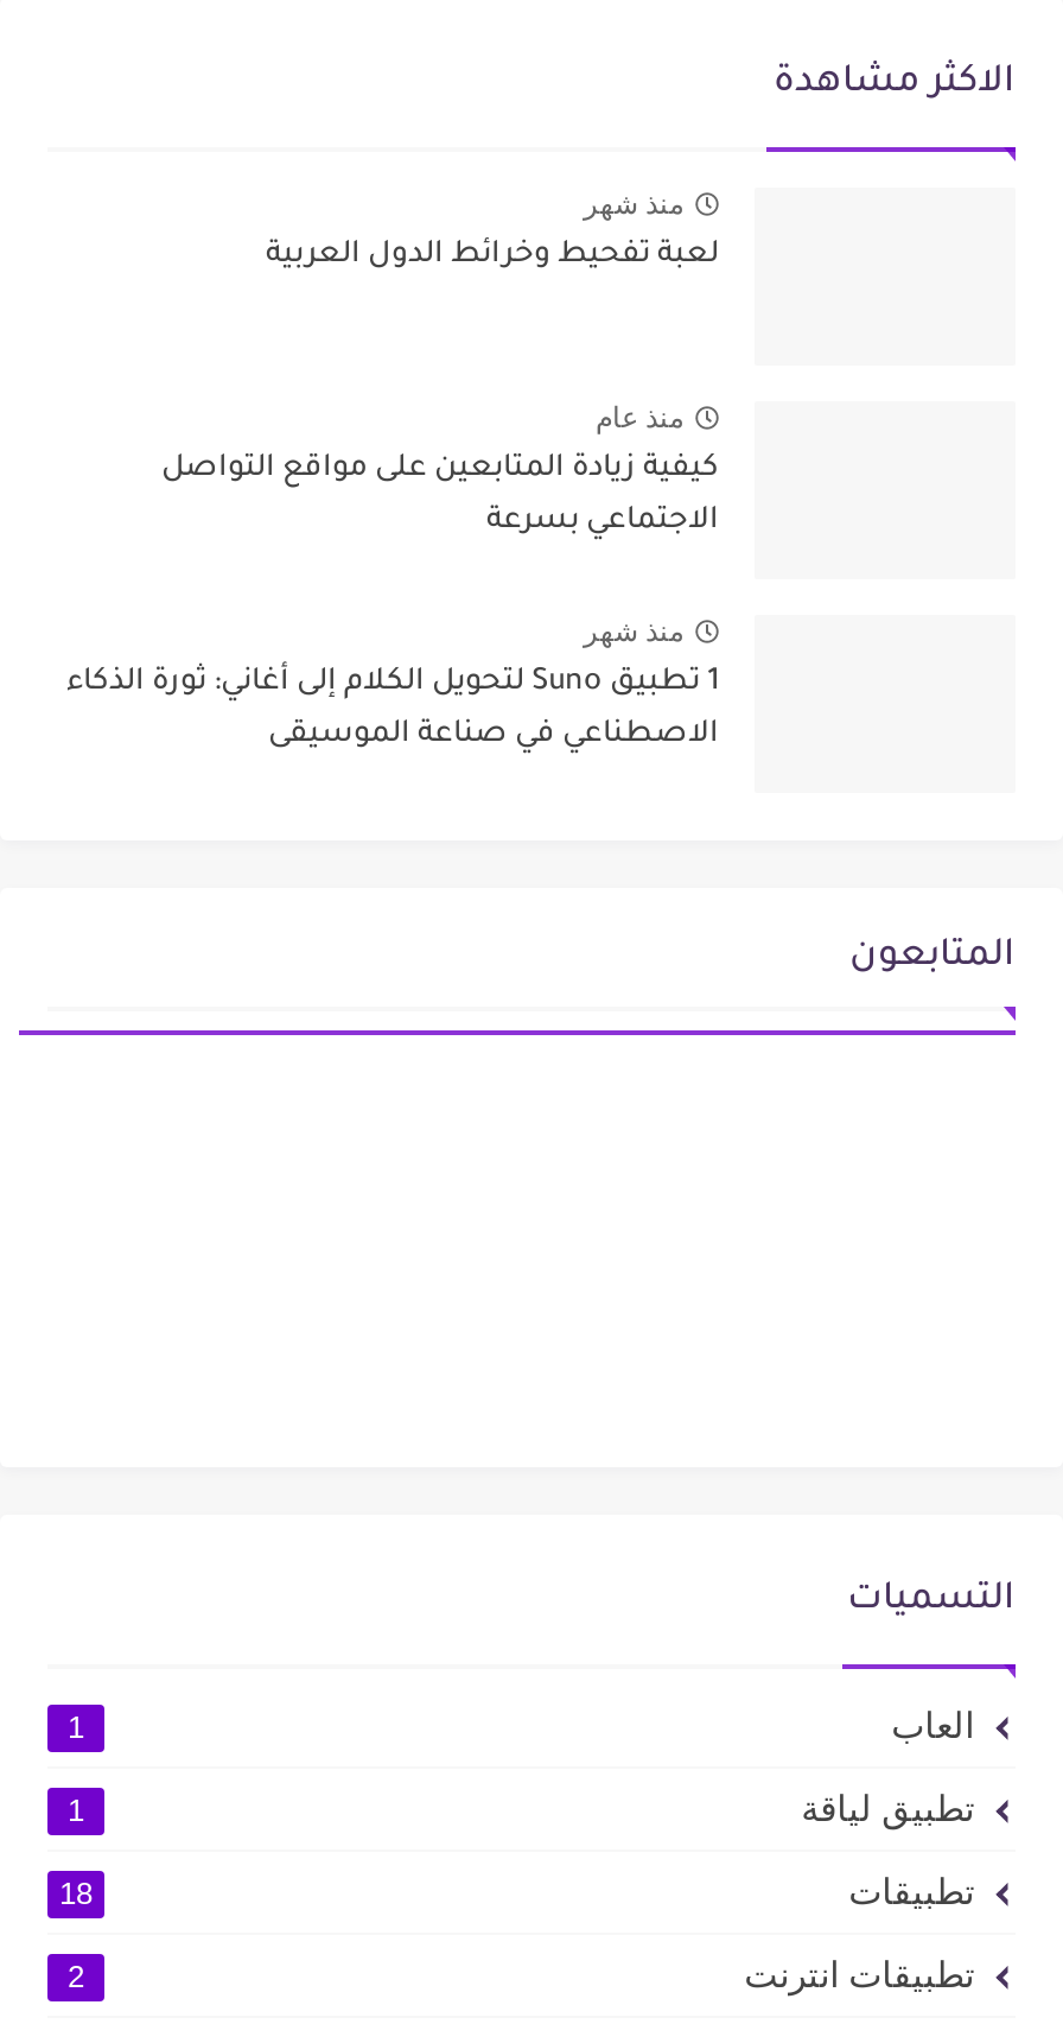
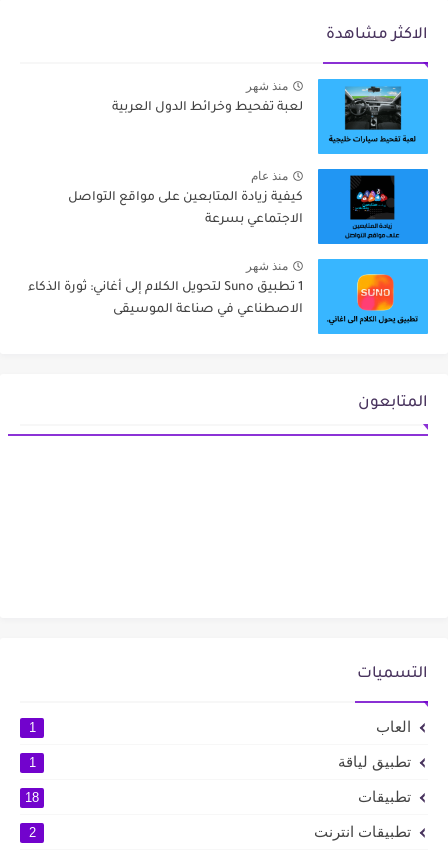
none -> [317,78,429,155] [image]
none -> [317,168,429,245] [image]
none -> [317,258,429,335] [image]

